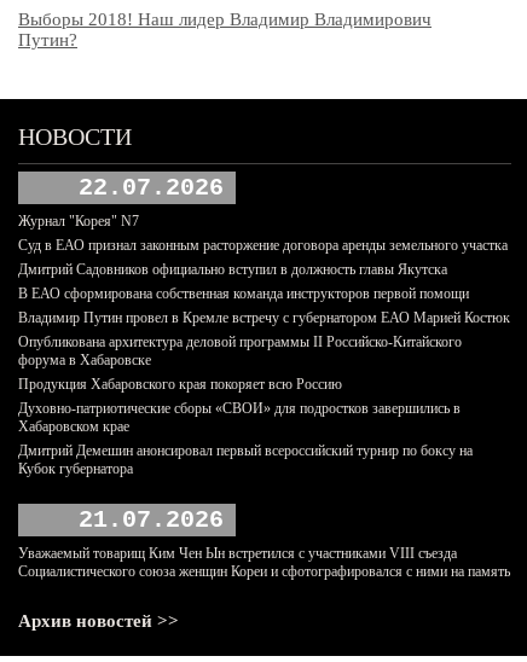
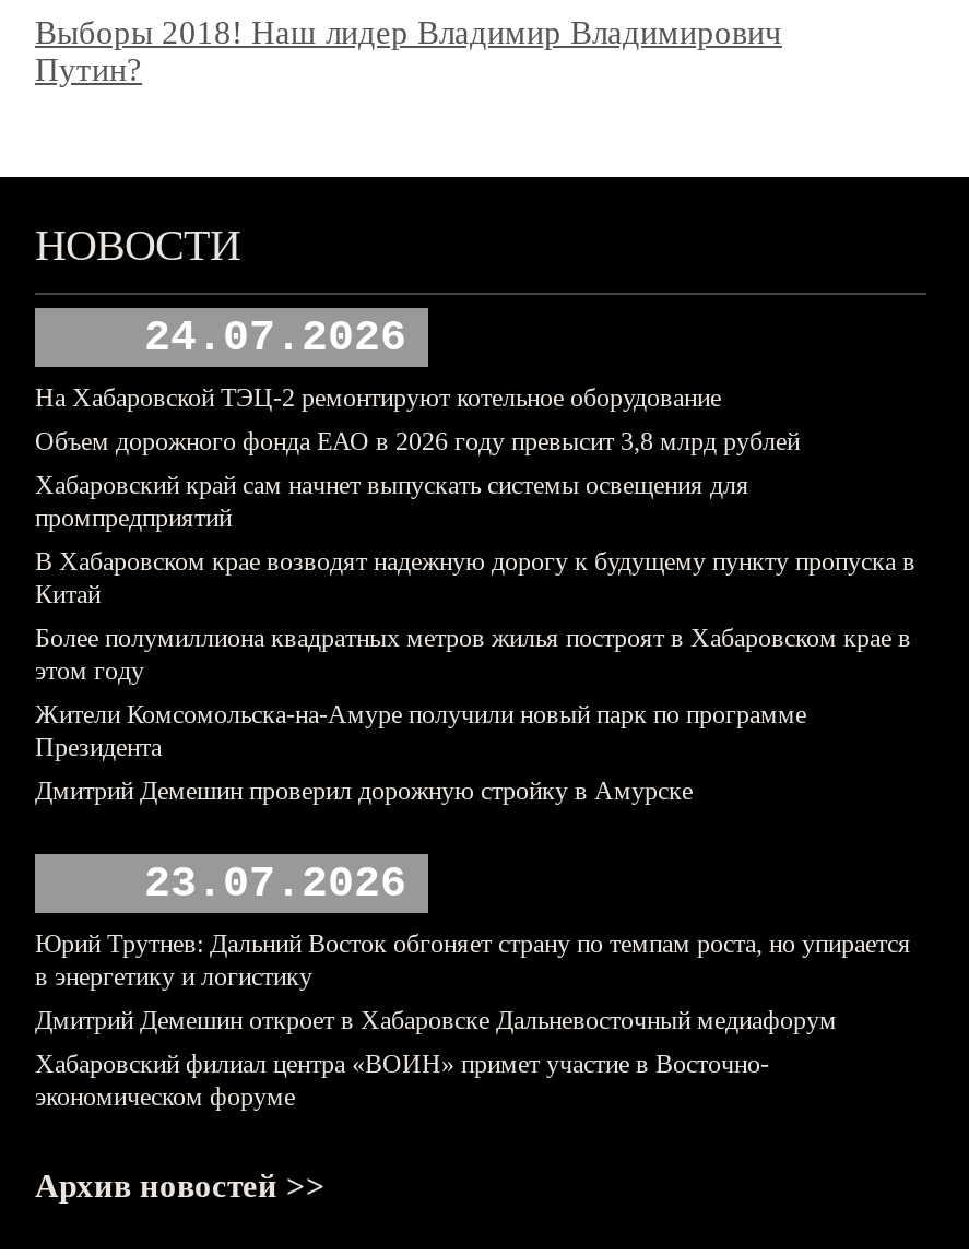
[18,174,510,477] 22.07.2026 | Журнал "Корея" N7 | Суд в ЕАО признал законным расторжение договора аренды земельного участка | Дмитрий Садовников официально вступил в должность главы Якутска | В ЕАО сформирована собственная команда инструкторов первой помощи | Владимир Путин провел в Кремле встречу с губернатором ЕАО Марией Костюк | Опубликована архитектура деловой программы II Российско-Китайского | форума в Хабаровске | Продукция Хабаровского края покоряет всю Россию | Духовно-патриотические сборы «СВОИ» для подростков завершились в | Хабаровском крае | Дмитрий Демешин анонсировал первый всероссийский турнир по боксу на | Кубок губернатора -> [35,312,915,806] 24.07.2026 | На Хабаровской ТЭЦ-2 ремонтируют котельное оборудование | Объем дорожного фонда ЕАО в 2026 году превысит 3,8 млрд рублей | Хабаровский край сам начнет выпускать системы освещения для | промпредприятий | В Хабаровском крае возводят надежную дорогу к будущему пункту пропуска в | Китай | Более полумиллиона квадратных метров жилья построят в Хабаровском крае в | этом году | Жители Комсомольска-на-Амуре получили новый парк по программе | Президента | Дмитрий Демешин проверил дорожную стройку в Амурске
[18,506,510,580] 21.07.2026 | Уважаемый товарищ Ким Чен Ын встретился с участниками VIII съезда | Социалистического союза женщин Кореи и сфотографировался с ними на память -> [35,858,911,1112] 23.07.2026 | Юрий Трутнев: Дальний Восток обгоняет страну по темпам роста, но упирается | в энергетику и логистику | Дмитрий Демешин откроет в Хабаровске Дальневосточный медиафорум | Хабаровский филиал центра «ВОИН» примет участие в Восточно- | экономическом форуме

